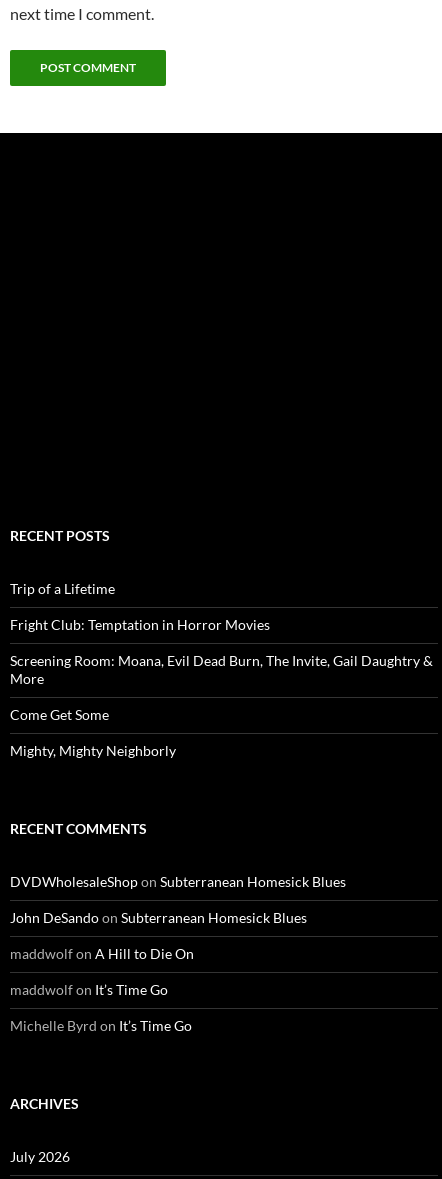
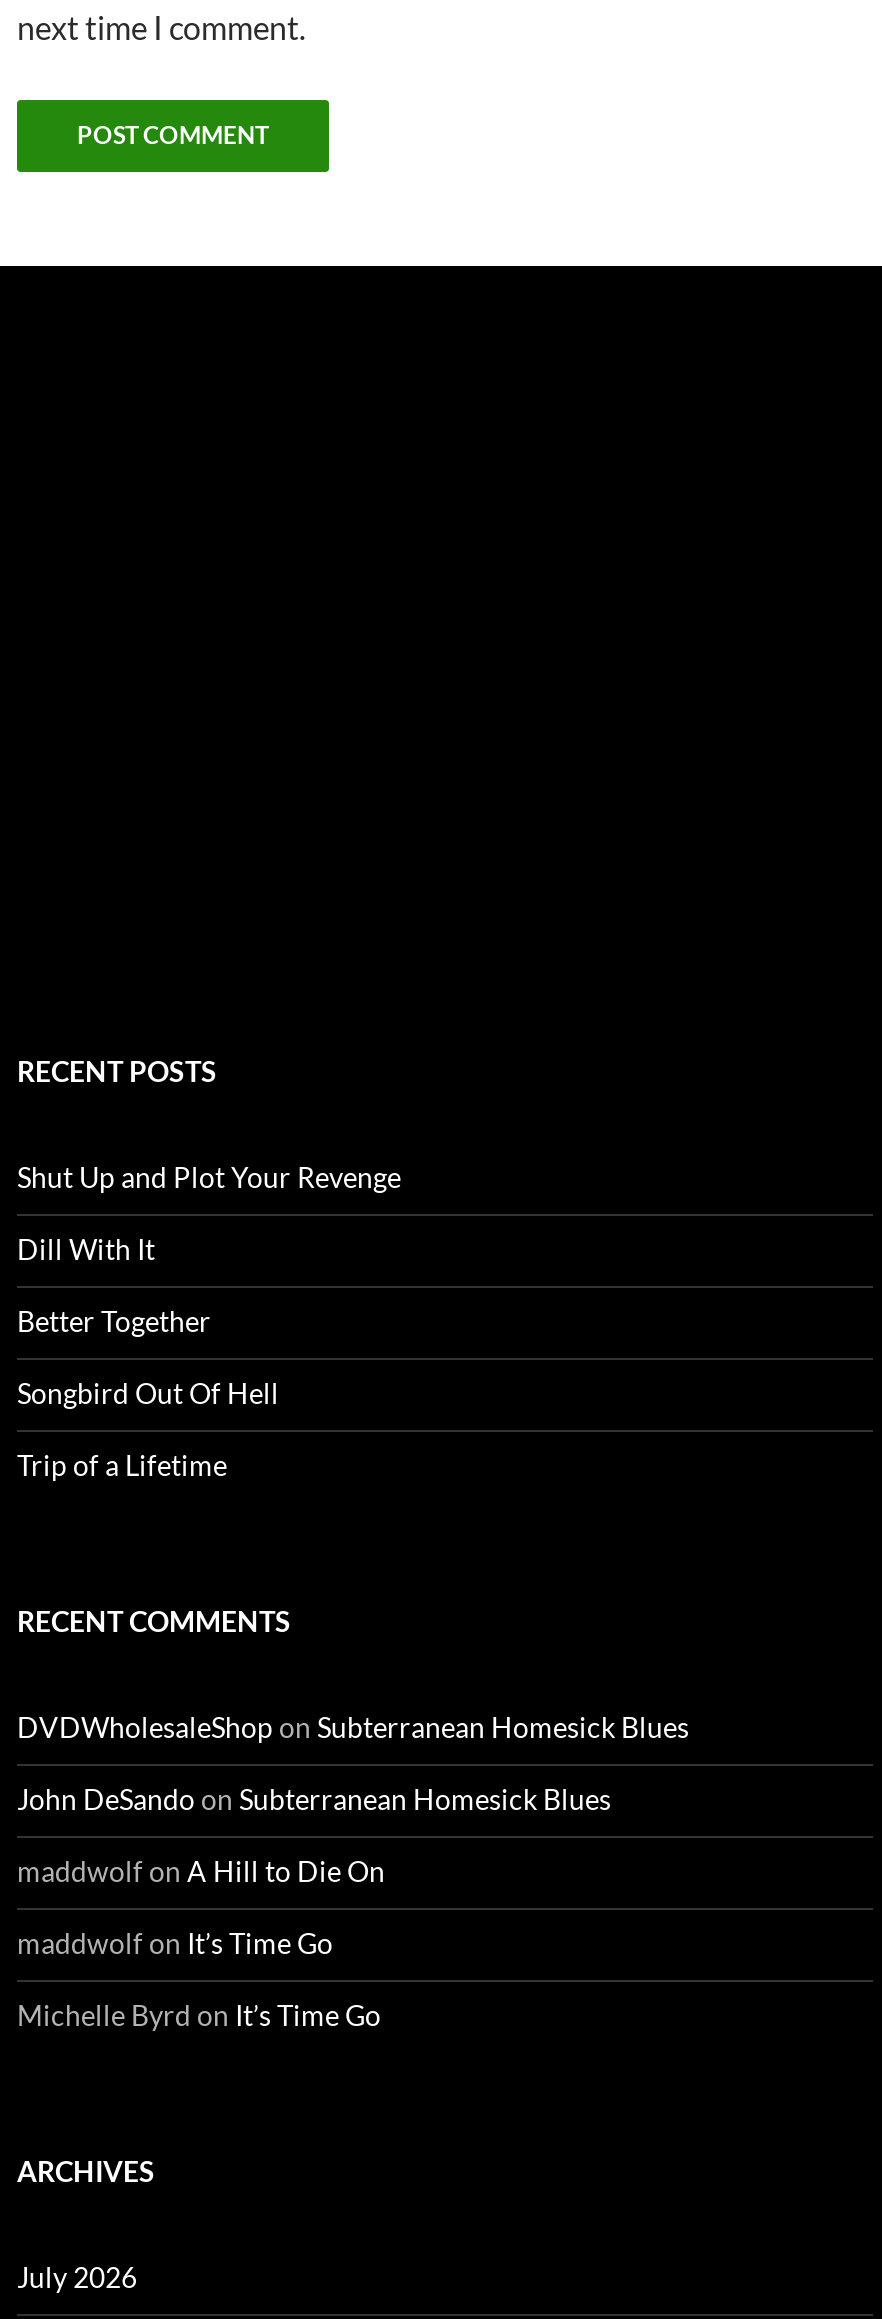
none -> [17,1160,401,1410] Shut Up and Plot Your Revenge | Dill With It | Better Together | Songbird Out Of Hell
moved [10,580,115,597] -> [17,1448,227,1482]: Trip of a Lifetime
[10,616,433,759] Fright Club: Temptation in Horror Movies | Screening Room: Moana, Evil Dead Burn, The Invite, Gail Daughtry & | More | Come Get Some | Mighty, Mighty Neighborly -> none

